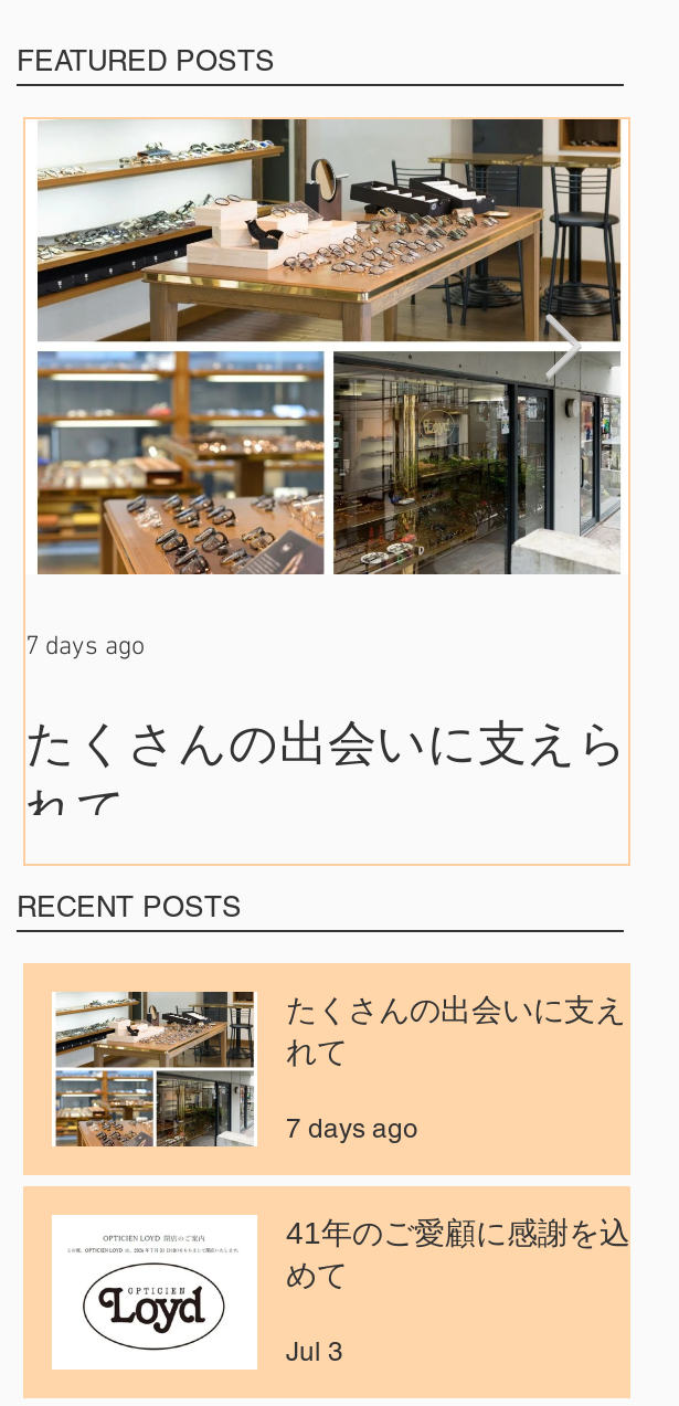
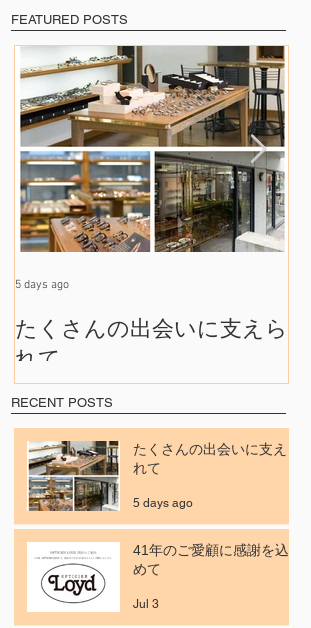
[25,632,145,663] 7 days ago -> [15,278,69,292] 5 days ago
[286,1112,418,1143] 7 days ago -> [133,495,193,509] 5 days ago

